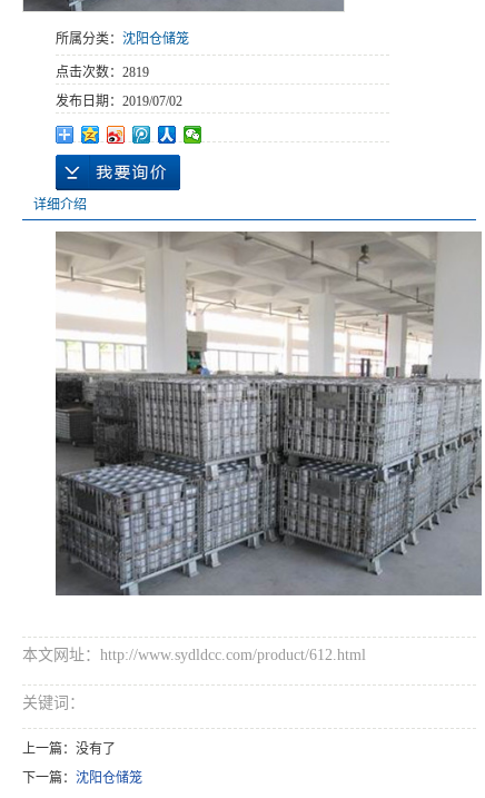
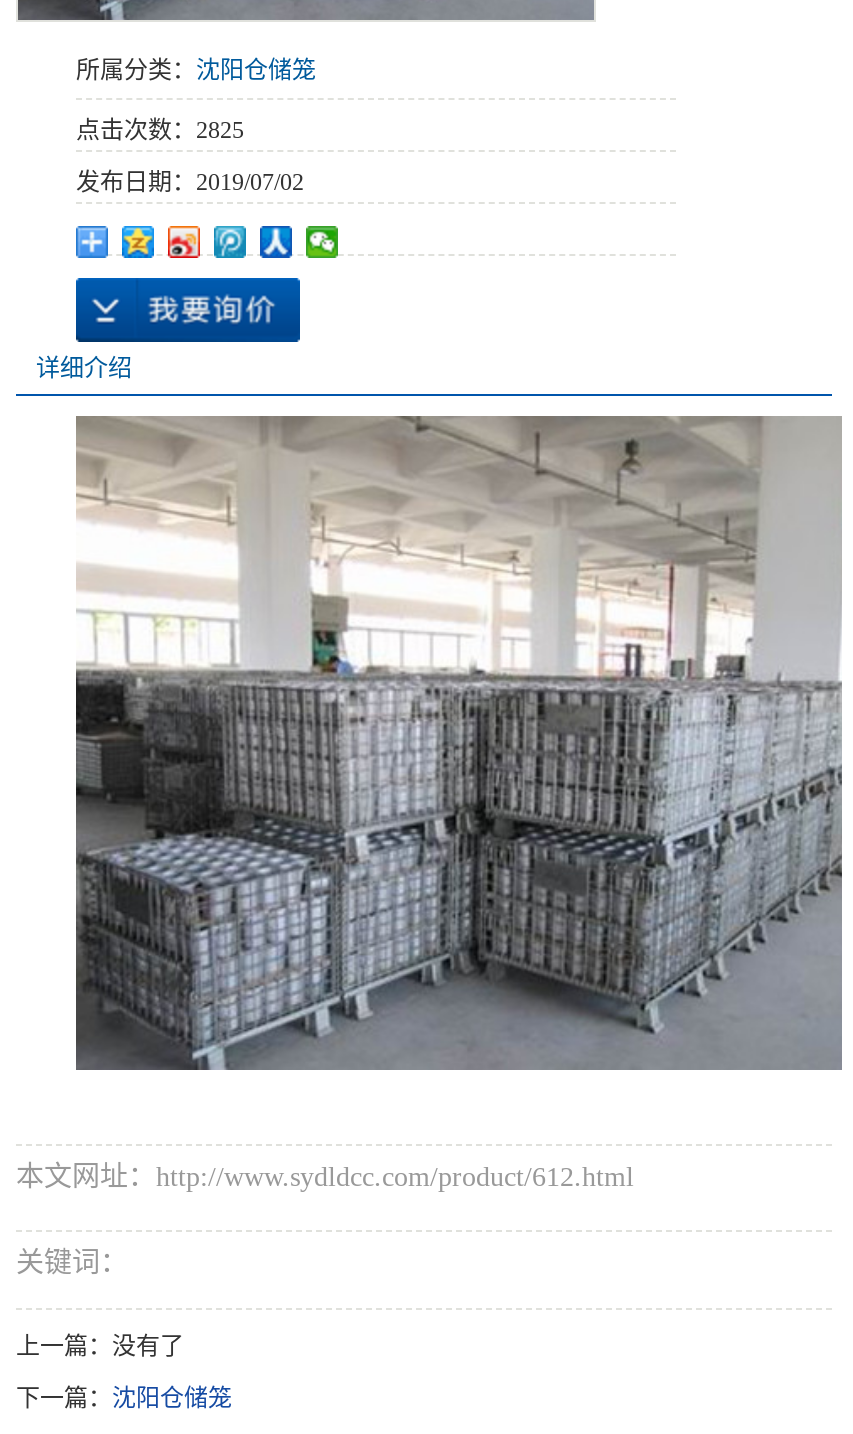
[56,65,149,80] 点击次数：2819 -> [76,116,244,144] 点击次数：2825

